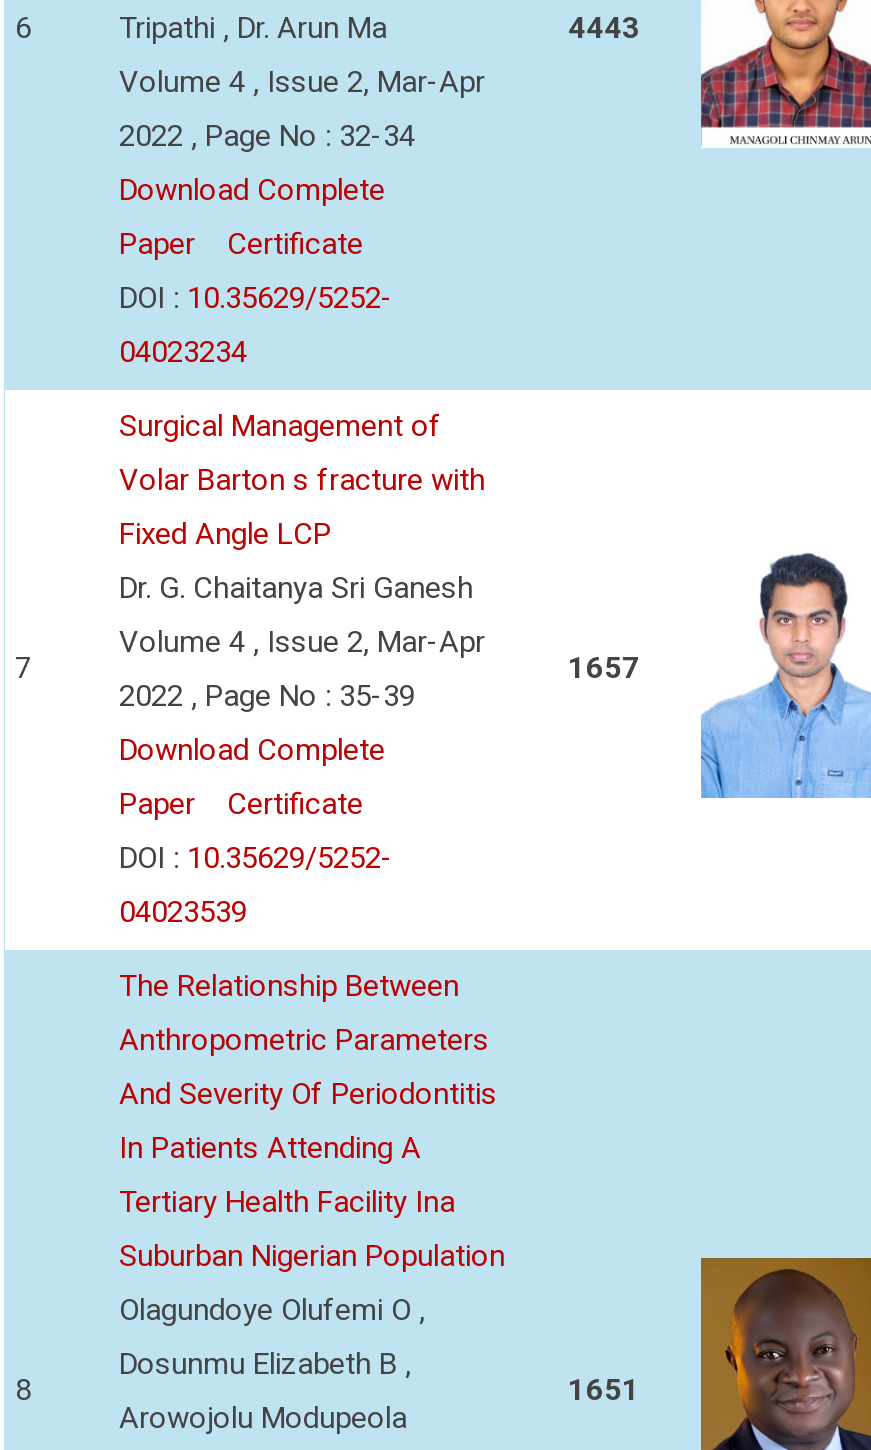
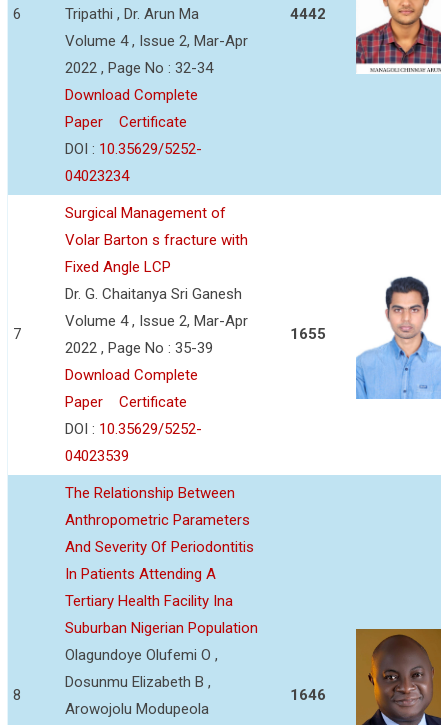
[568,11,640,47] 4443 -> [289,5,325,23] 4442
[568,651,640,687] 1657 -> [289,325,325,343] 1655
[568,1373,640,1409] 1651 -> [289,686,325,704] 1646

